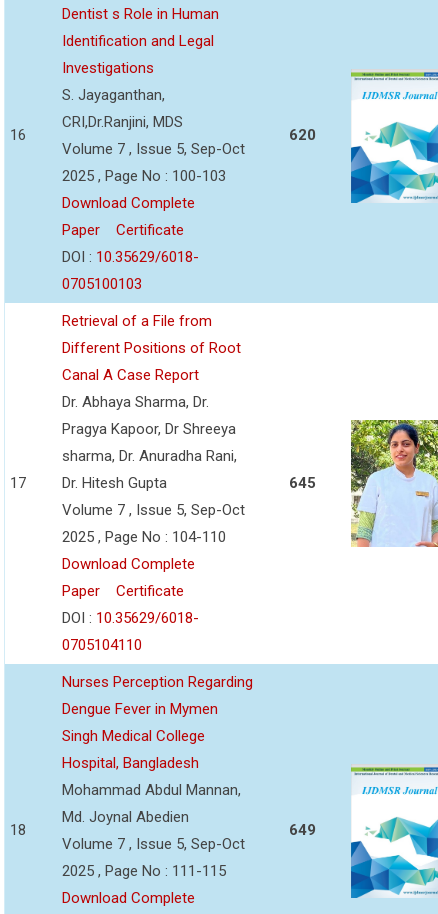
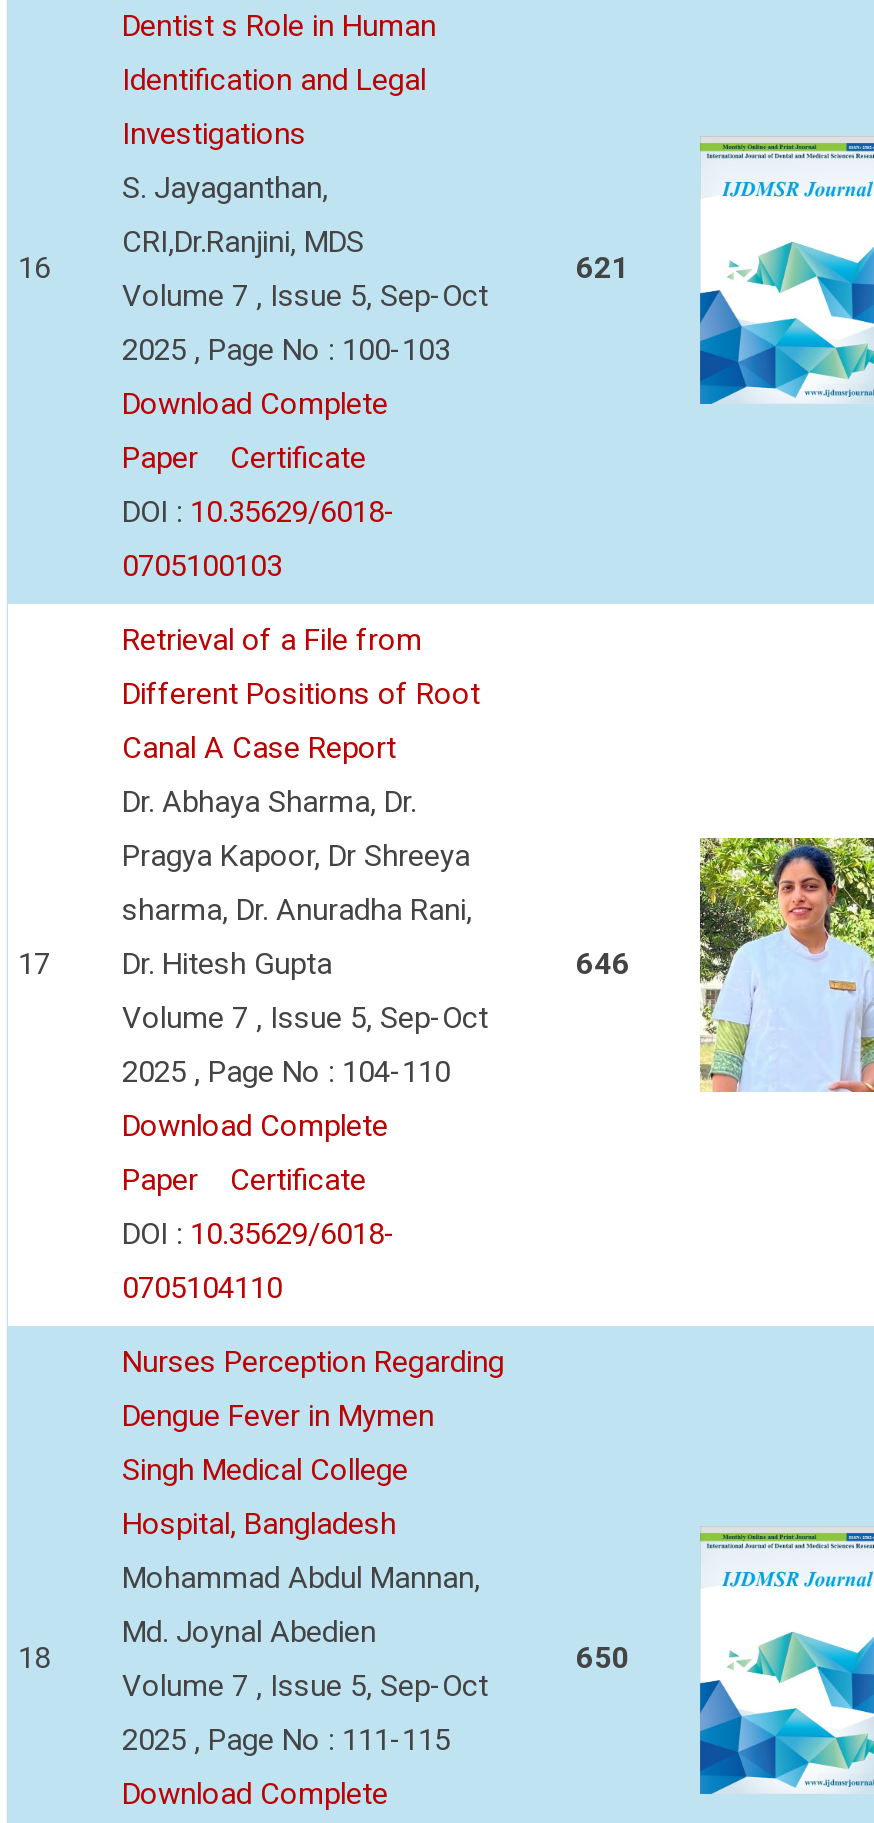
[289,126,316,144] 620 -> [576,251,630,287] 621
[289,474,316,492] 645 -> [576,947,630,983] 646
[289,821,316,839] 649 -> [576,1641,630,1677] 650

